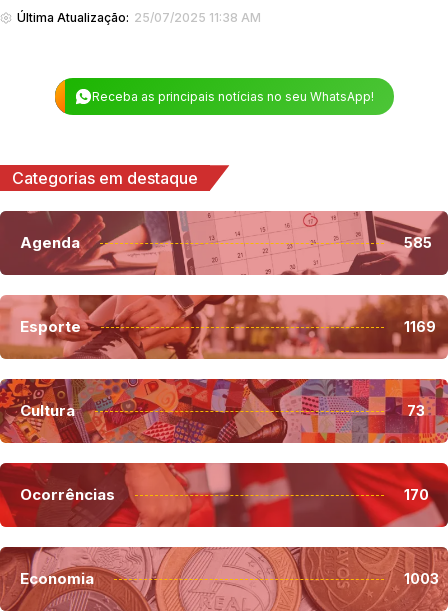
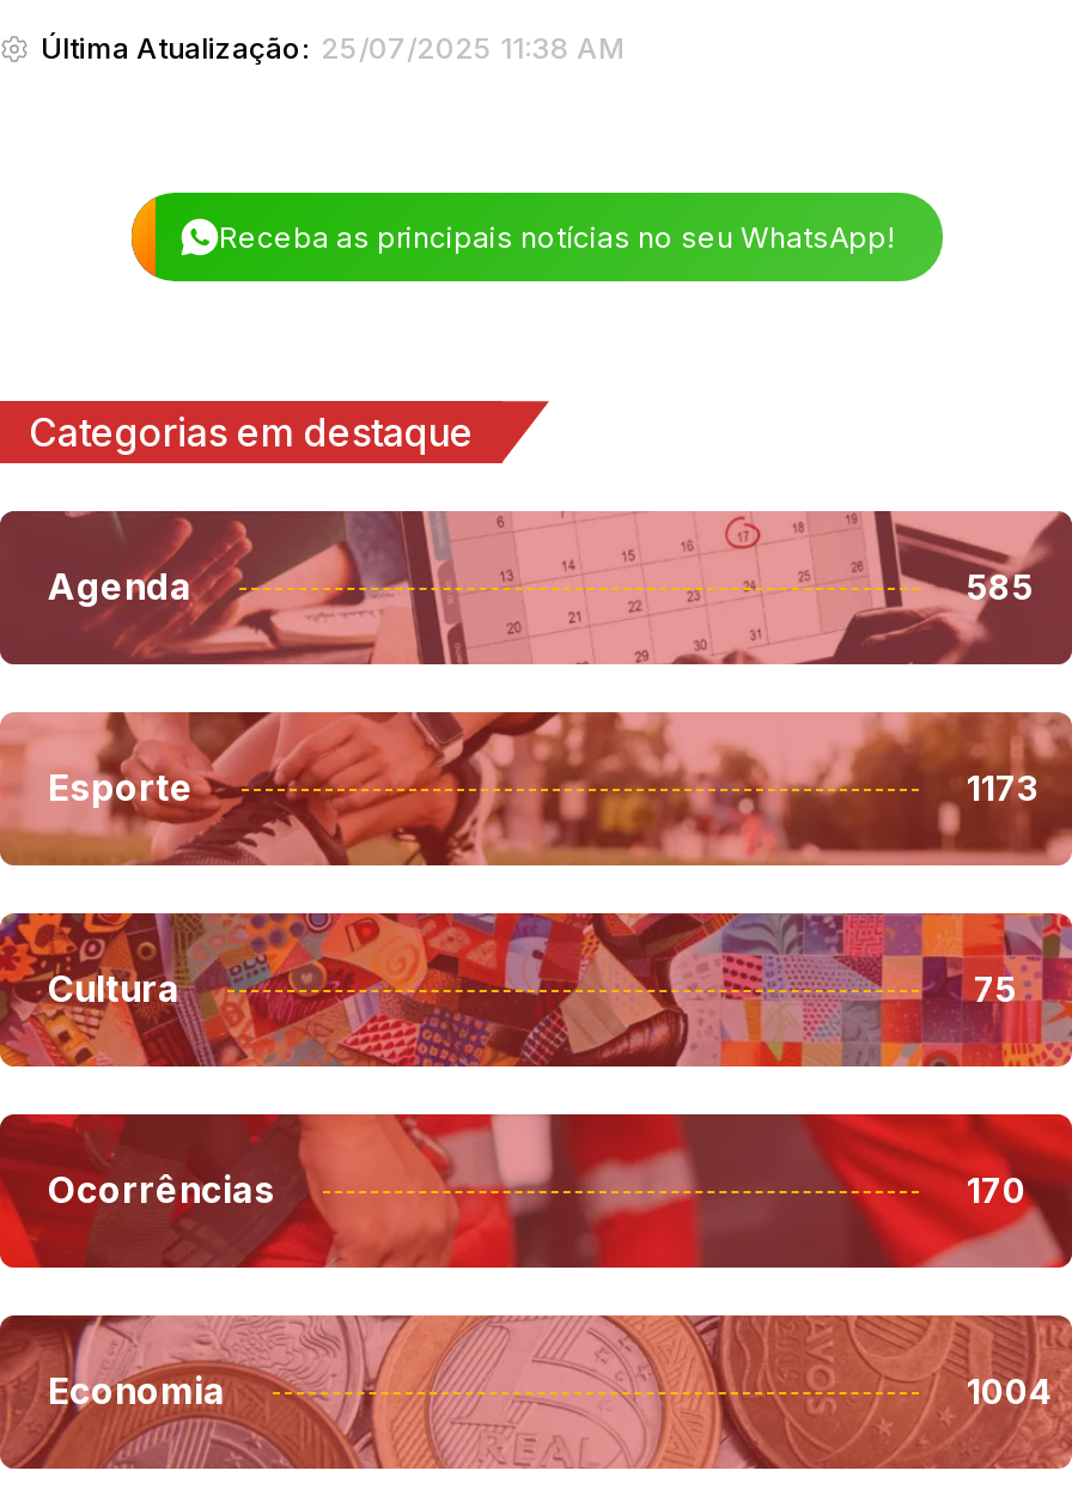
[404,318,436,335] 1169 -> [967,767,1038,808] 1173
[407,402,425,419] 73 -> [974,969,1017,1009] 75
[404,570,439,587] 1003 -> [967,1371,1053,1411] 1004

